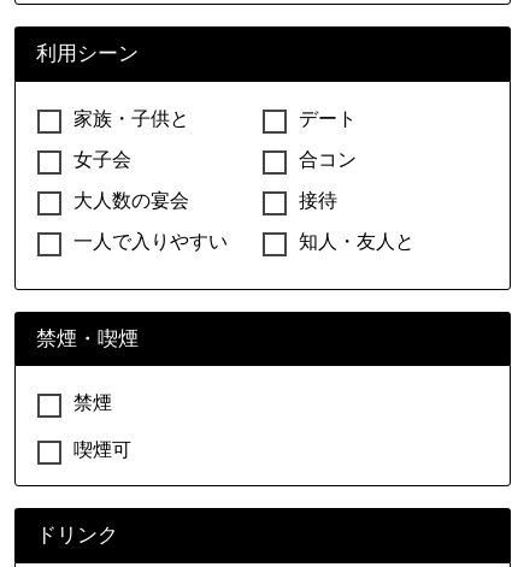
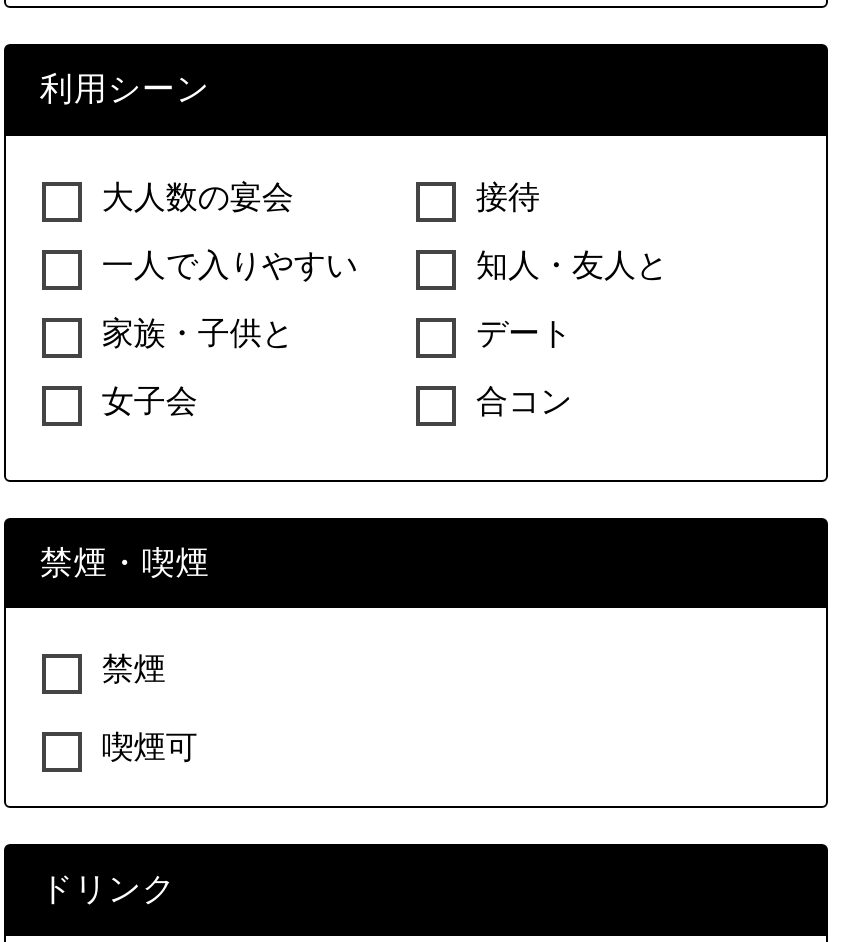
moved [73,108,357,169] -> [102,315,572,417]: 家族・子供と | デート | 女子会 | 合コン
moved [73,190,414,251] -> [102,179,668,281]: 大人数の宴会 | 接待 | 一人で入りやすい | 知人・友人と

